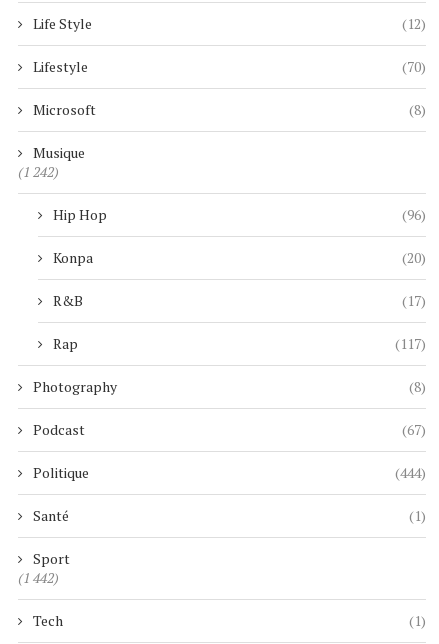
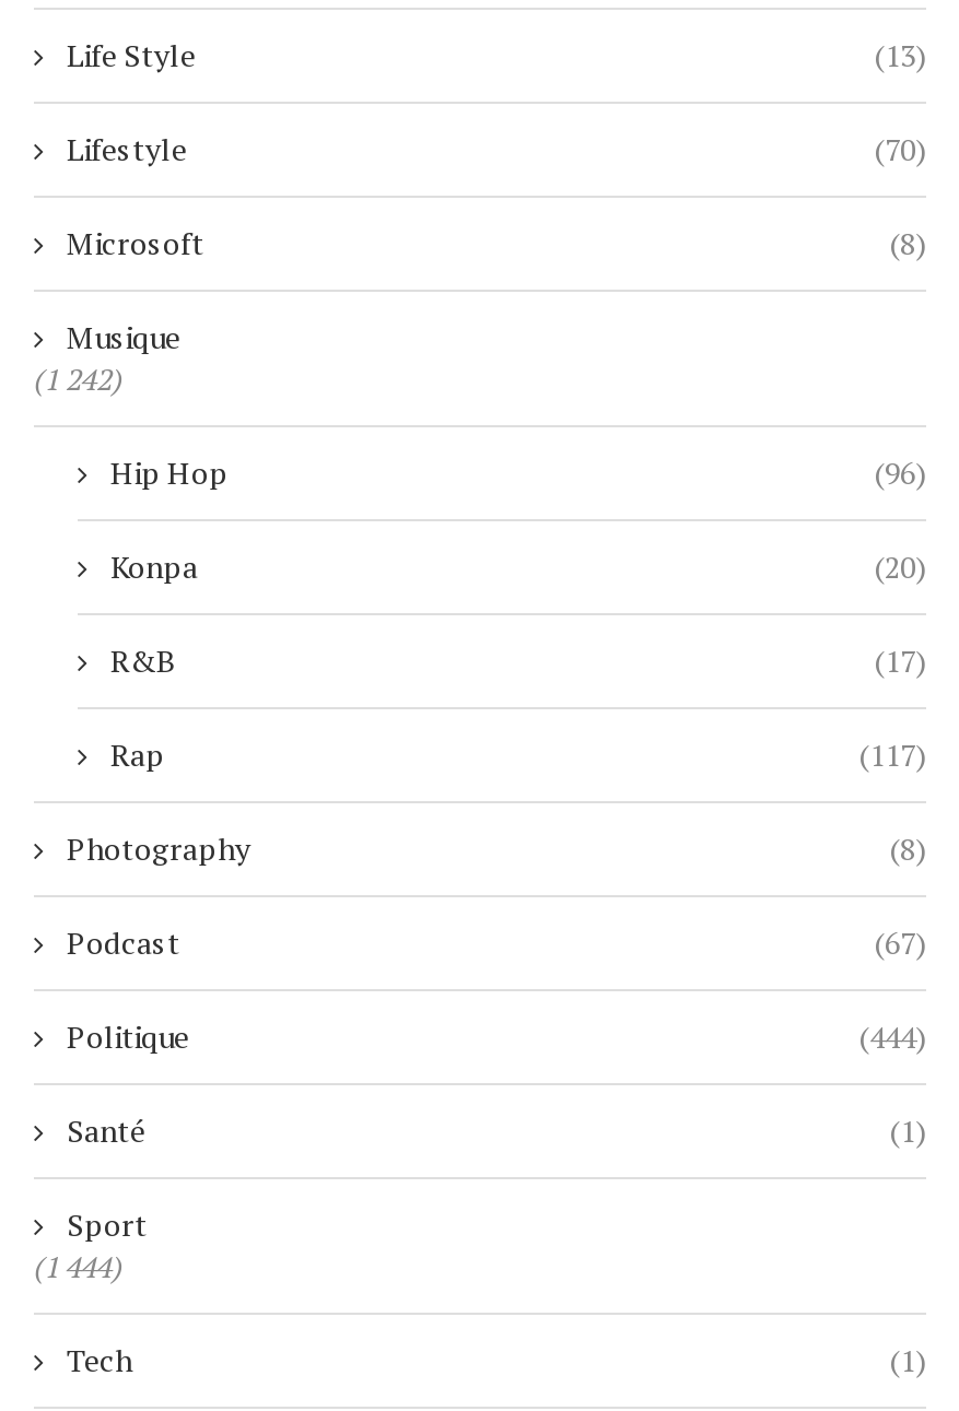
[402,14,426,33] (12) -> [874,34,926,76] (13)
[18,568,59,587] (1 442) -> [34,1245,124,1287] (1 444)

